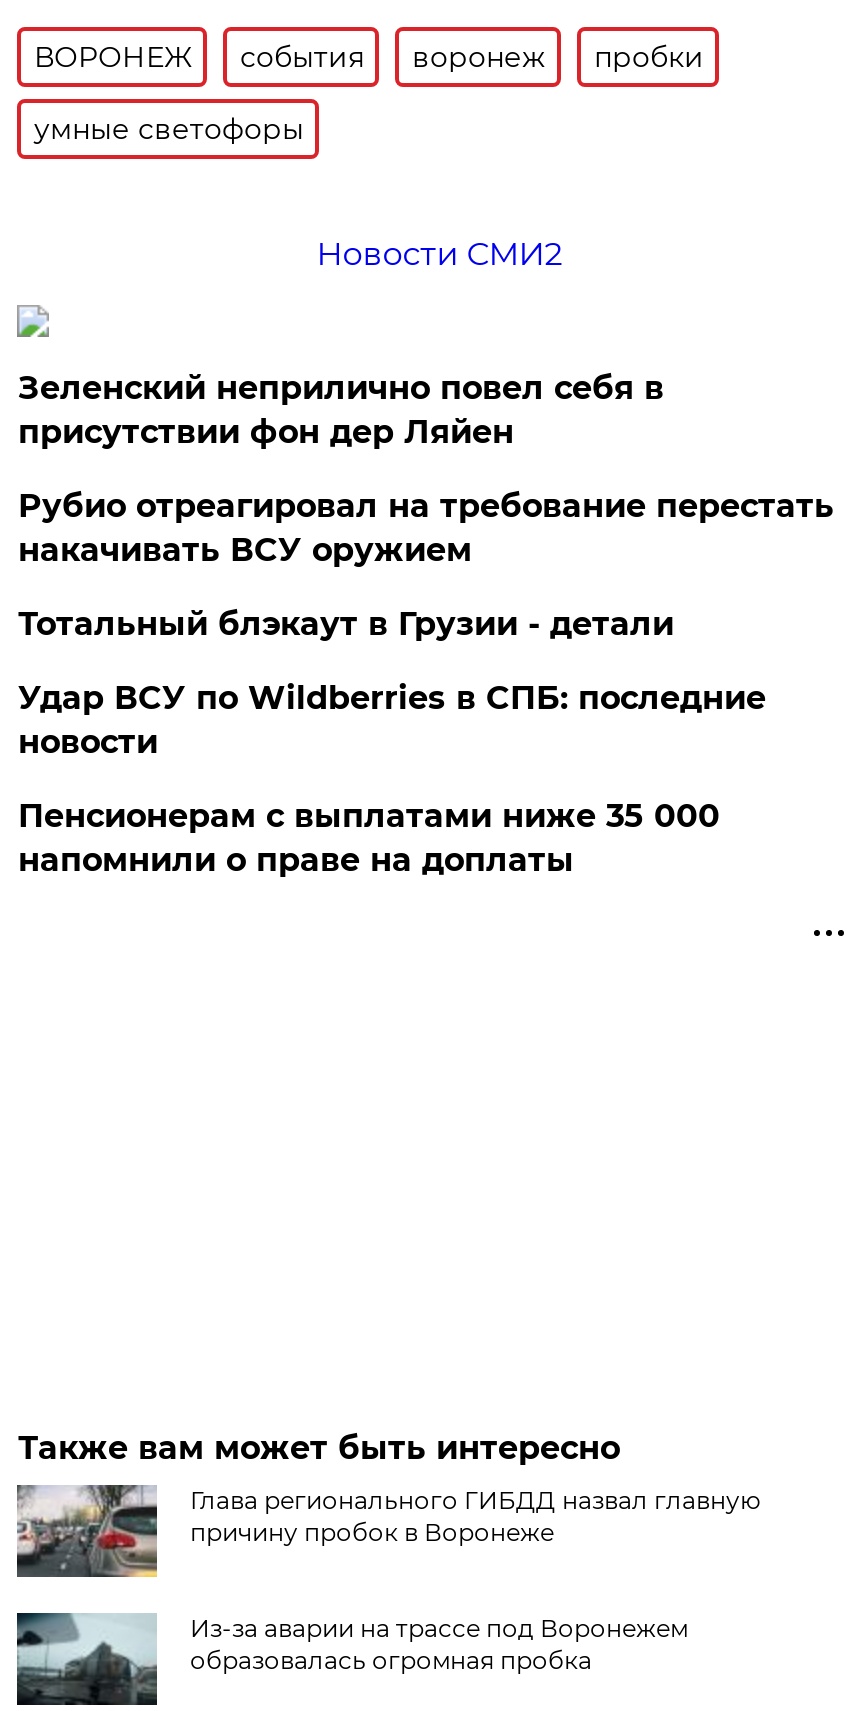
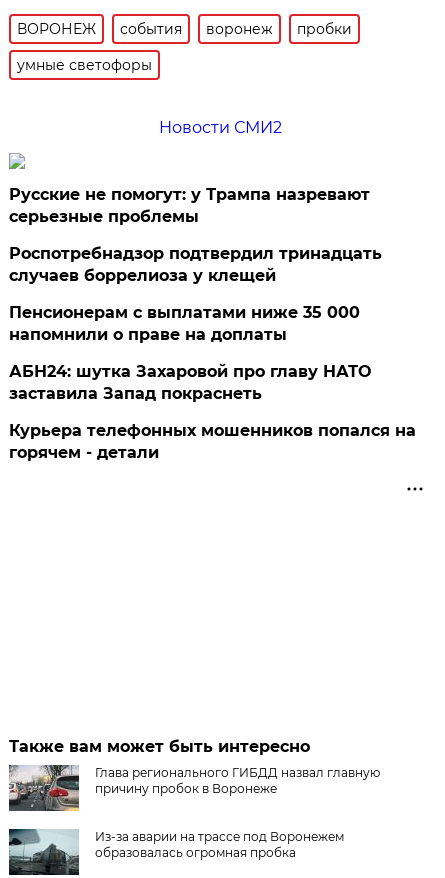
[18,369,834,761] Зеленский неприлично повел cебя в | присутствии фон дер Ляйен | Рубио отреагировал на требование перестать | накачивать ВСУ оружием | Тотальный блэкаут в Грузии - детали | Удар ВСУ по Wildberries в СПБ: последние | новости -> [9,185,382,285] Русские не помогут: у Трампа назревают | серьезные проблемы | Роспотребнадзор подтвердил тринадцать | случаев боррелиоза у клещей
moved [18,797,720,879] -> [9,303,360,344]: Пенсионерам с выплатами ниже 35 000 | напомнили о праве на доплаты
none -> [9,362,416,462] АБН24: шутка Захаровой про главу НАТО | заставила Запад покраснеть | Курьера телефонных мошенников попался на | горячем - детали

